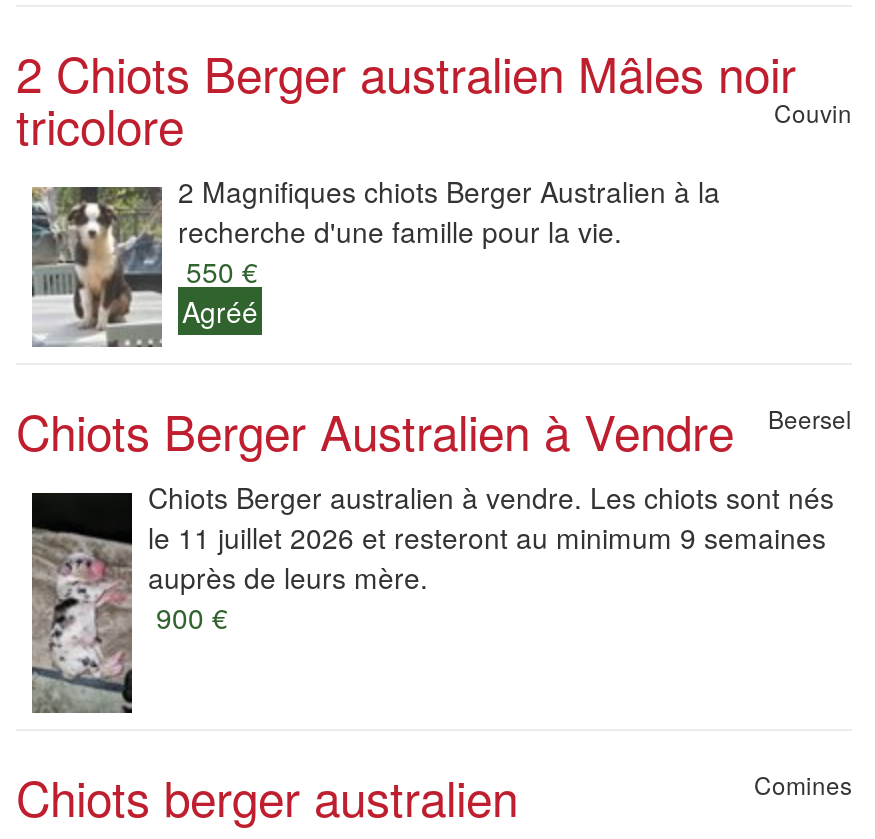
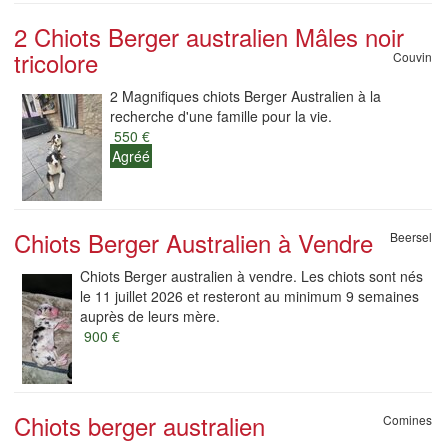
[32,187,154,345] [image] -> [22,94,101,202] [image]

